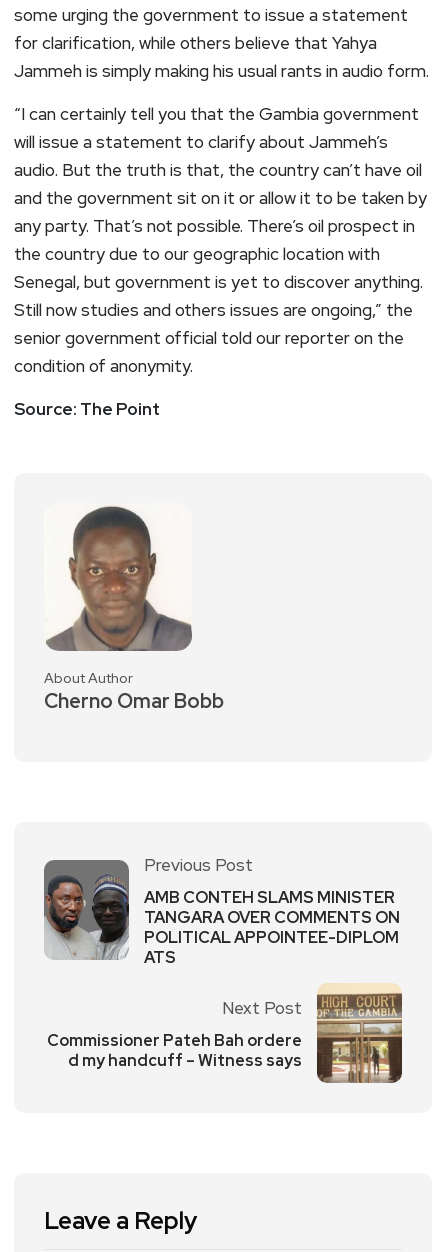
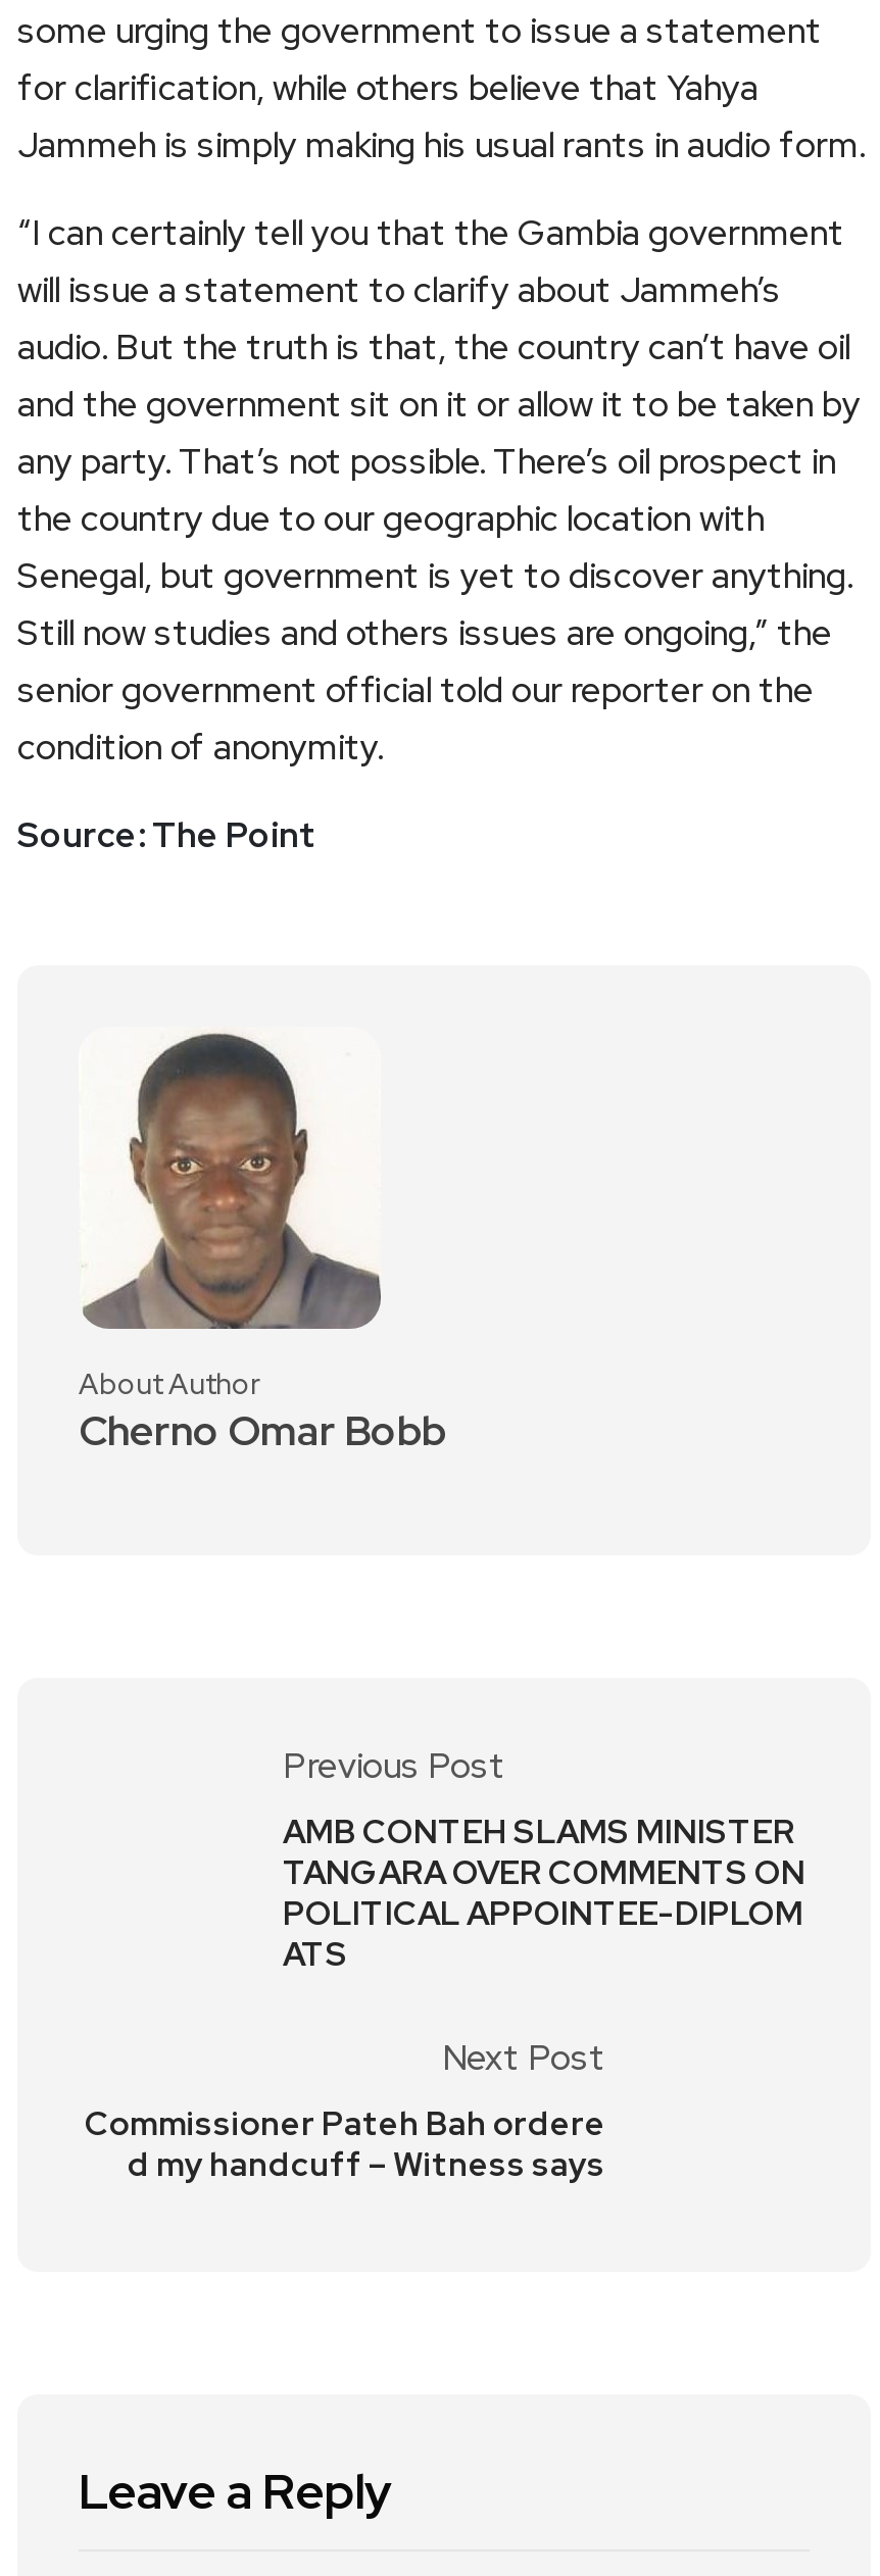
[43,859,130,961] [image] -> none
[316,983,403,1084] [image] -> none

